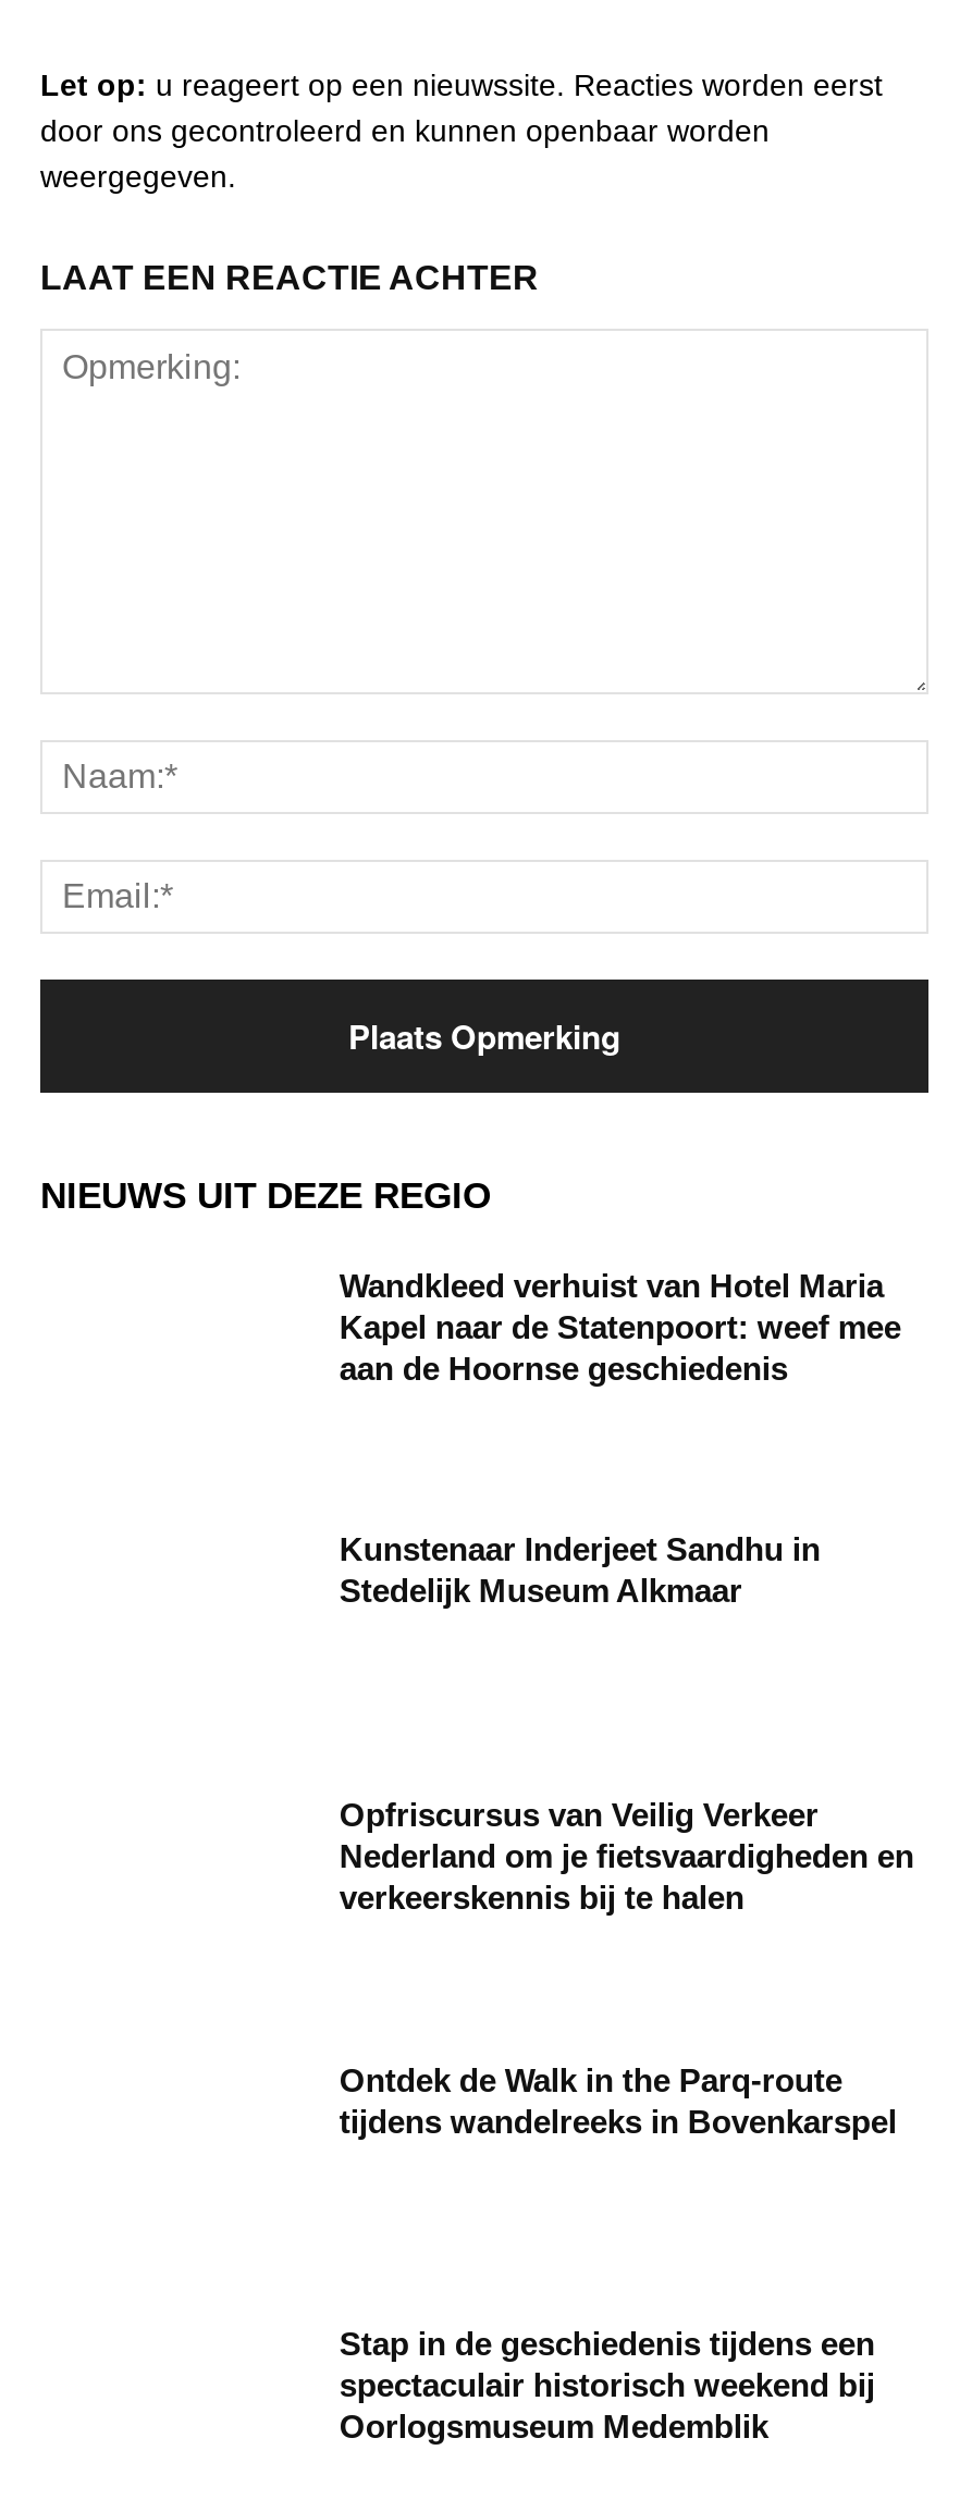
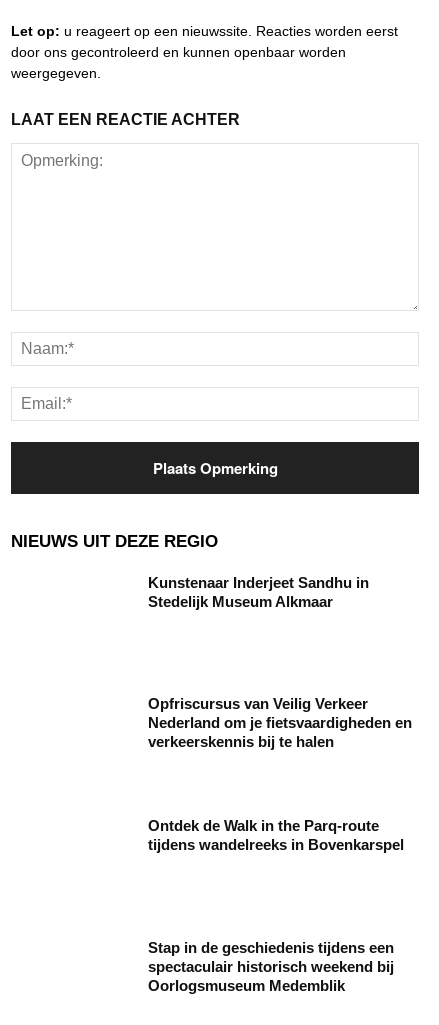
[339,1266,901,1386] Wandkleed verhuist van Hotel Maria | Kapel naar de Statenpoort: weef mee | aan de Hoornse geschiedenis -> none

